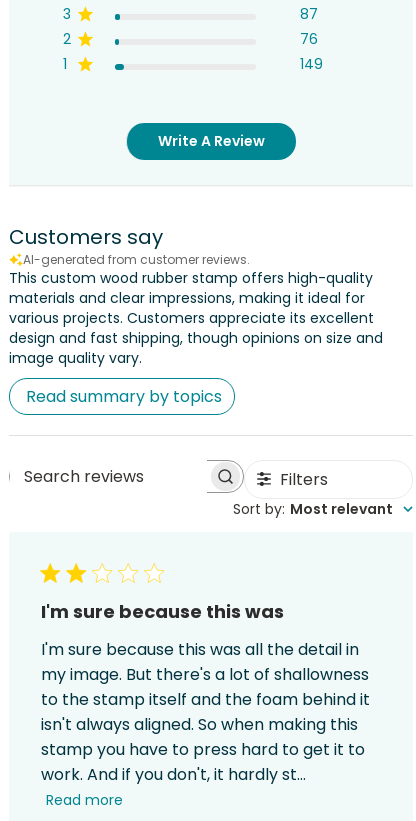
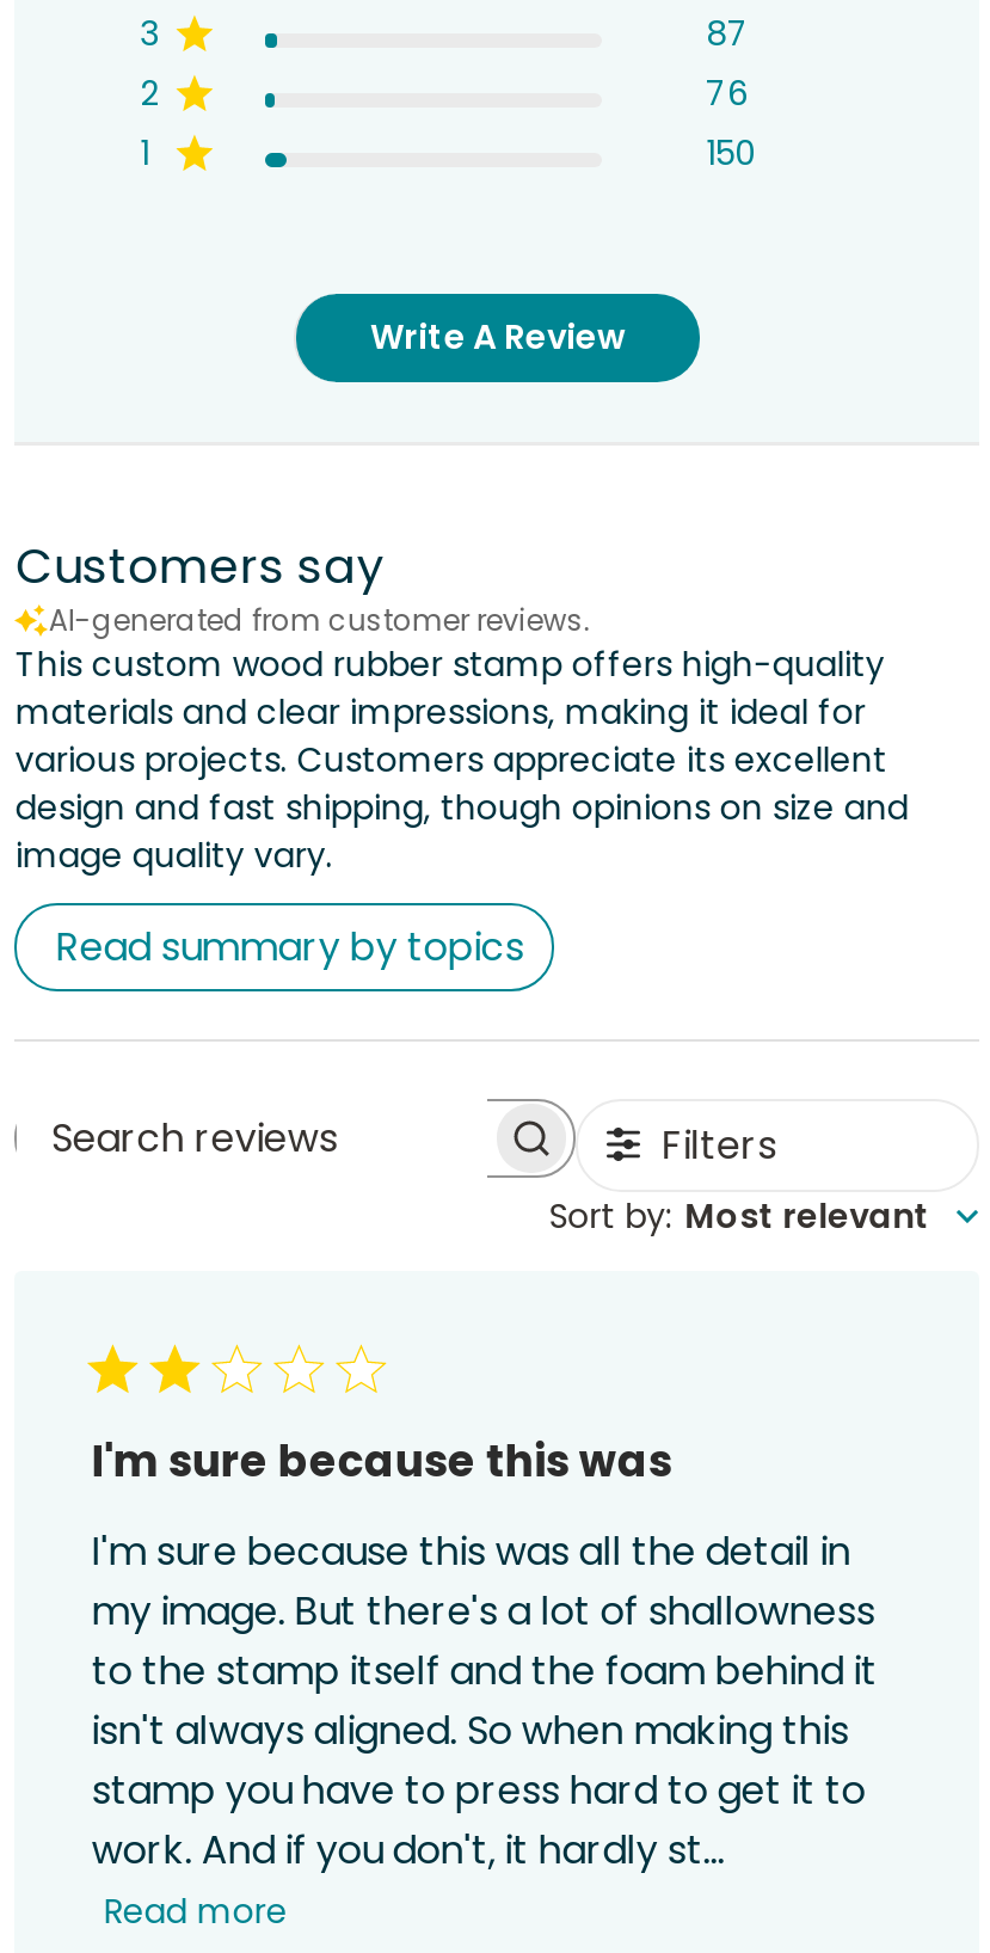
[299,54,322,74] 149 -> [706,129,756,177] 150

